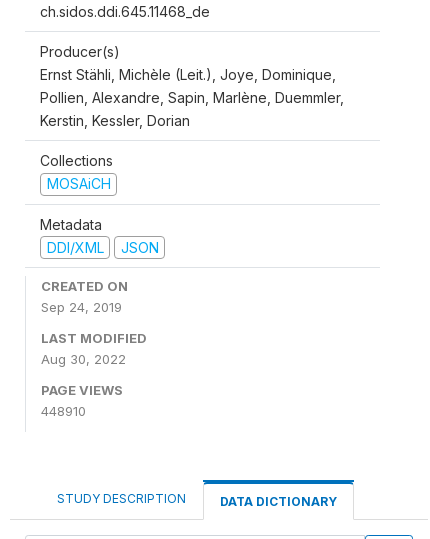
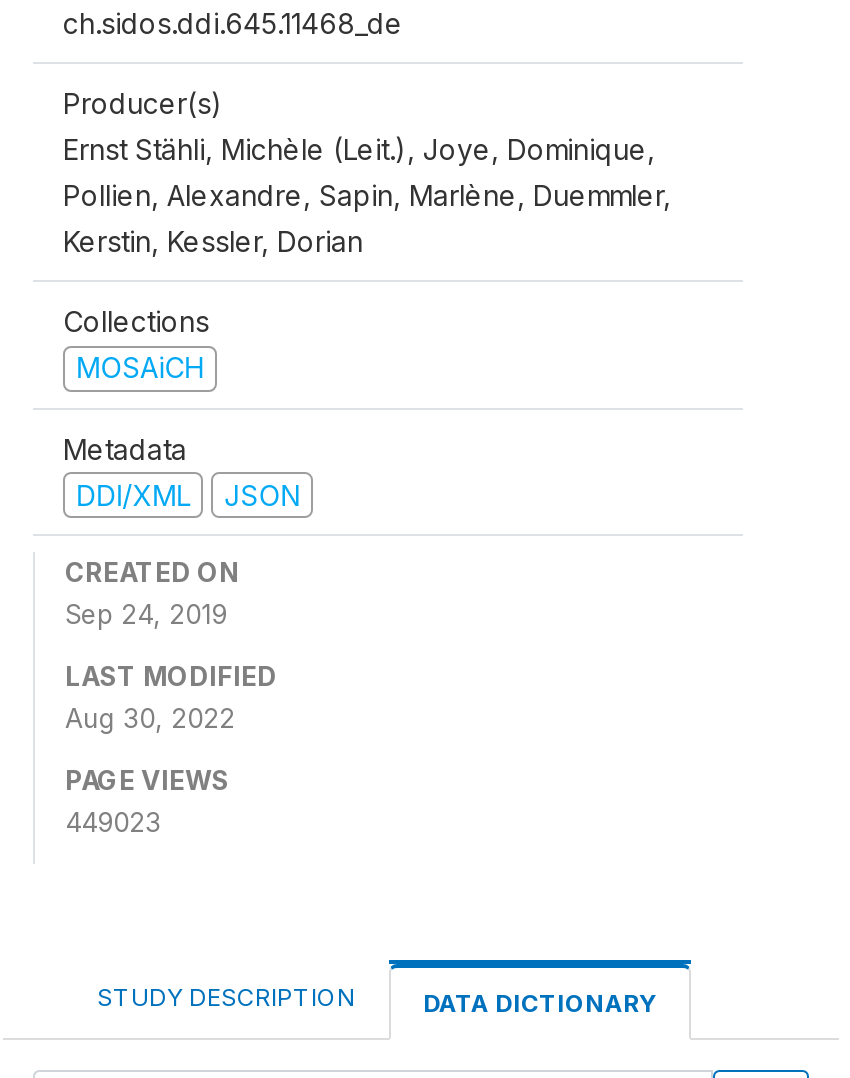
[41,403,86,419] 448910 -> [65,806,161,838] 449023

